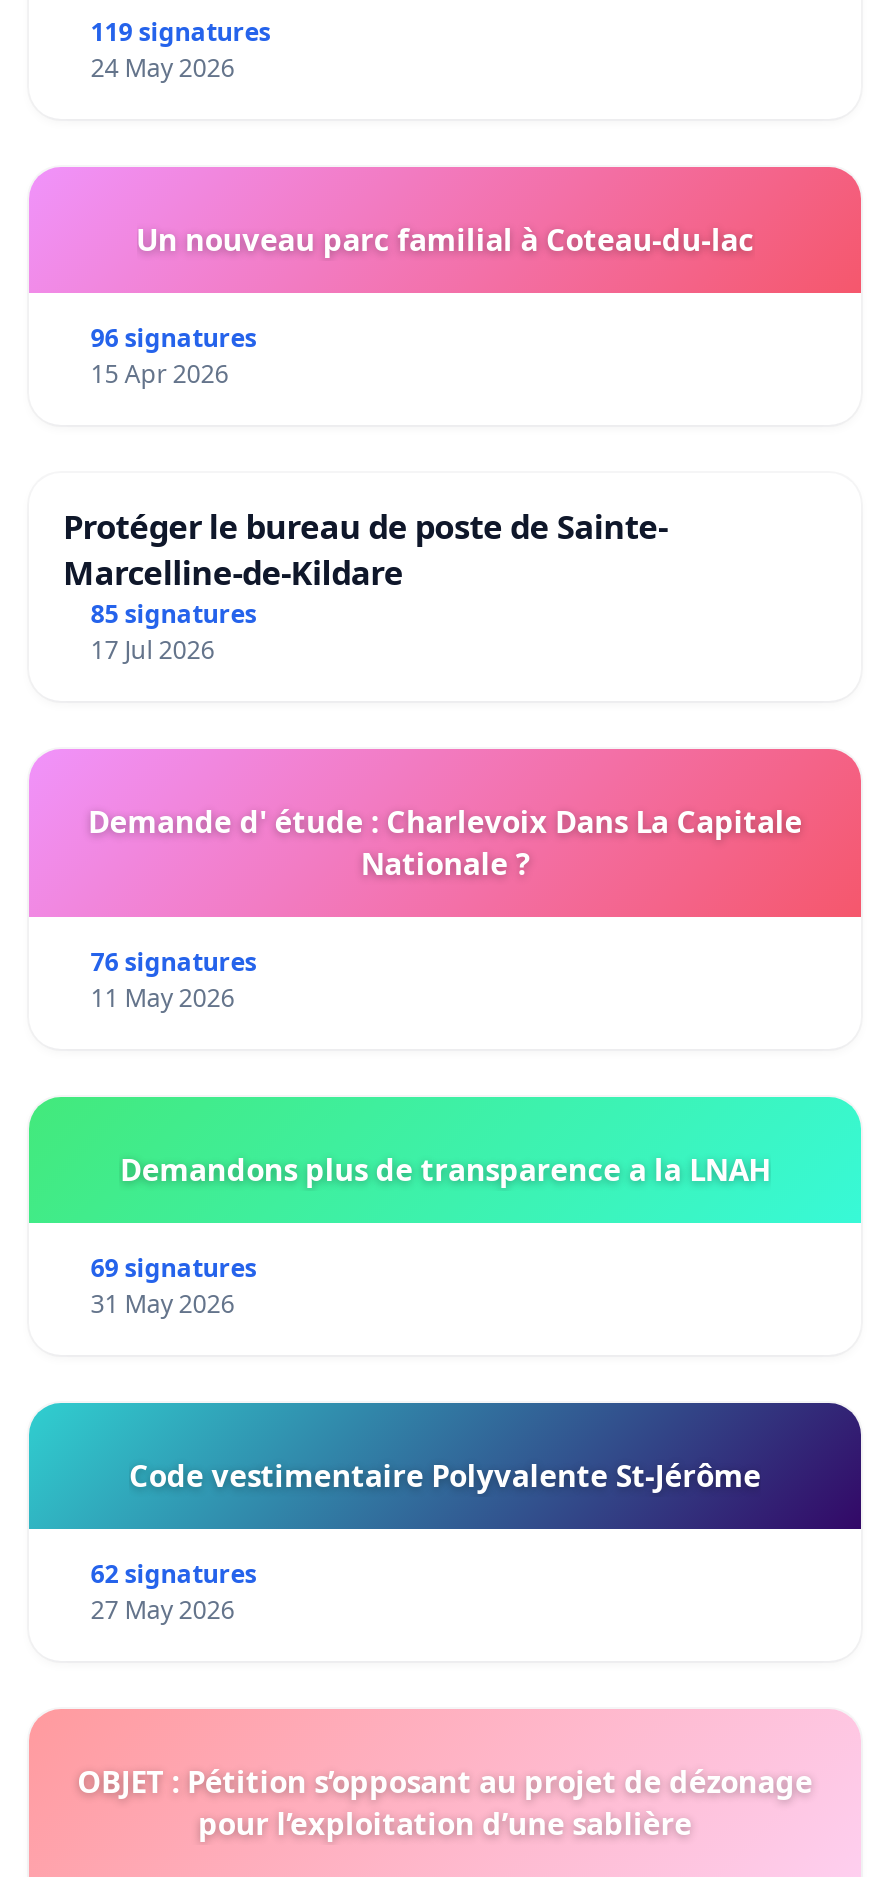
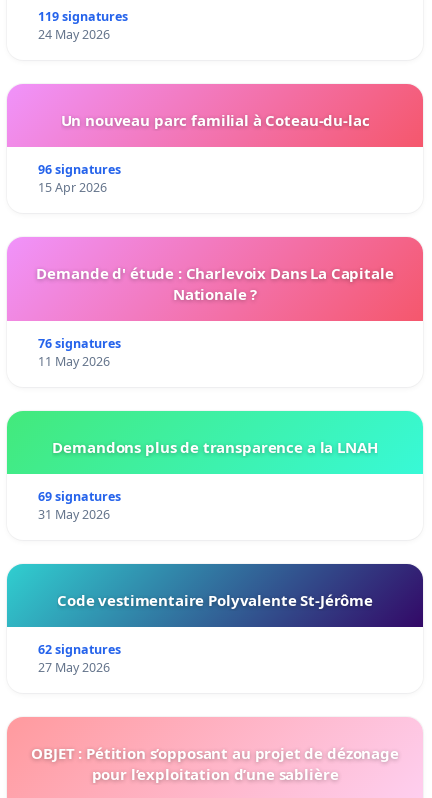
[63,503,667,667] Protéger le bureau de poste de Sainte- | Marcelline-de-Kildare | 85 signatures | 17 Jul 2026 -> none

